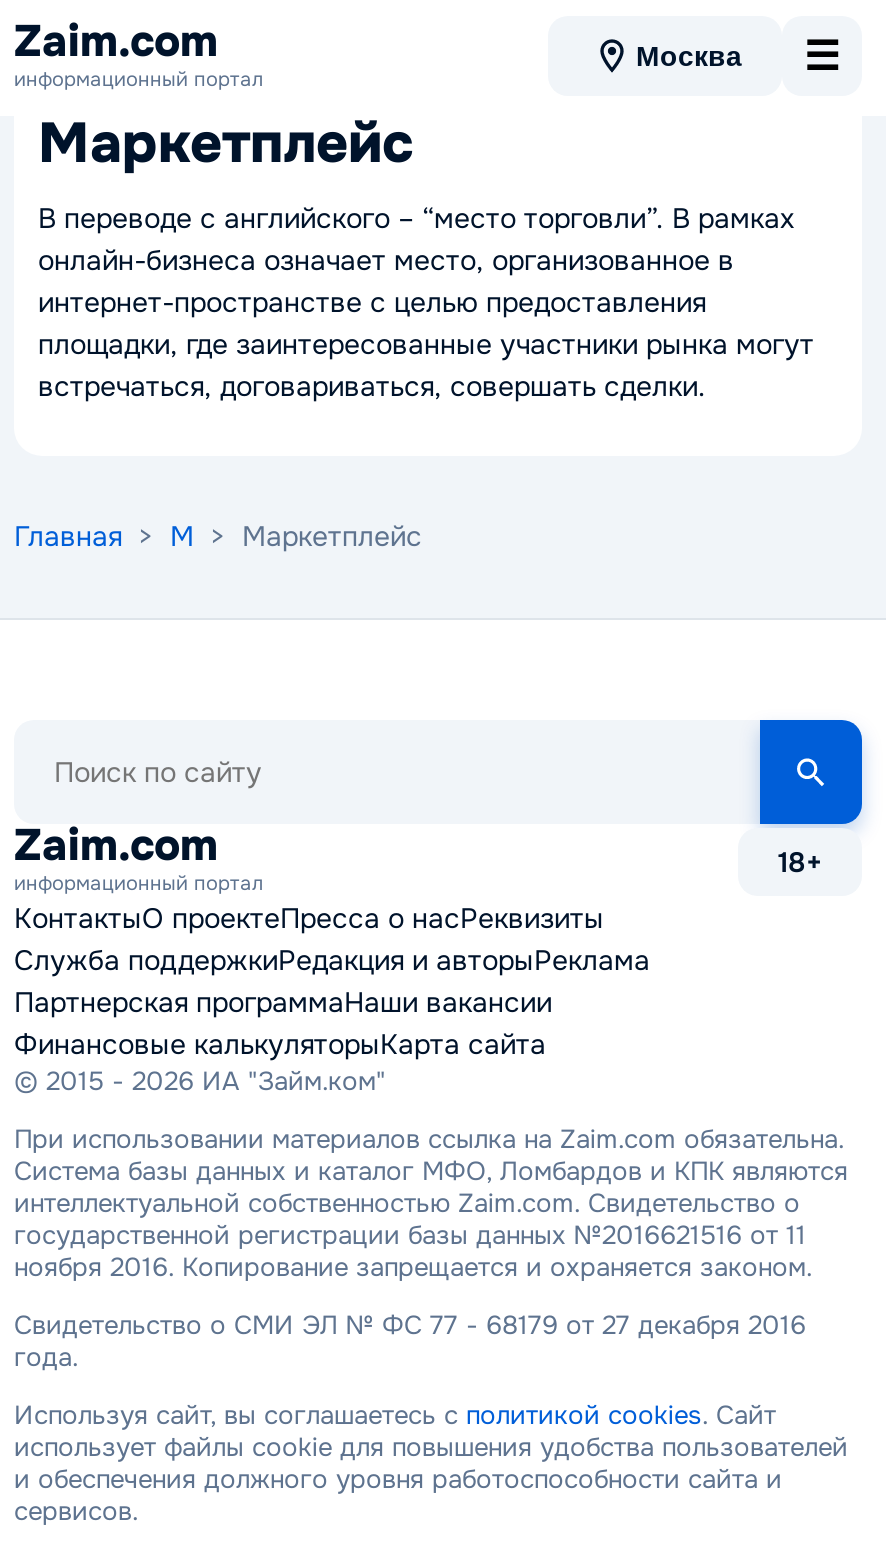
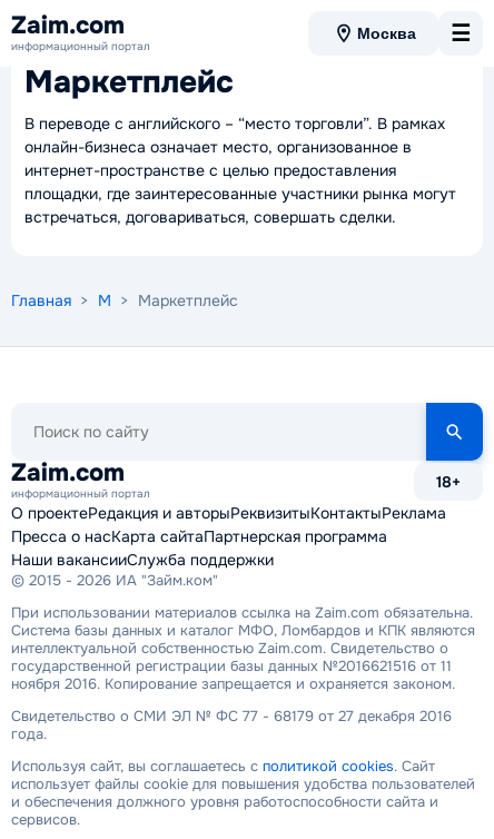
[14,900,650,1062] КонтактыО проектеПресса о насРеквизиты | Служба поддержкиРедакция и авторыРеклама | Партнерская программаНаши вакансии | Финансовые калькуляторыКарта сайта -> [11,503,446,570] О проектеРедакция и авторыРеквизитыКонтактыРеклама | Пресса о насКарта сайтаПартнерская программа | Наши вакансииСлужба поддержки

